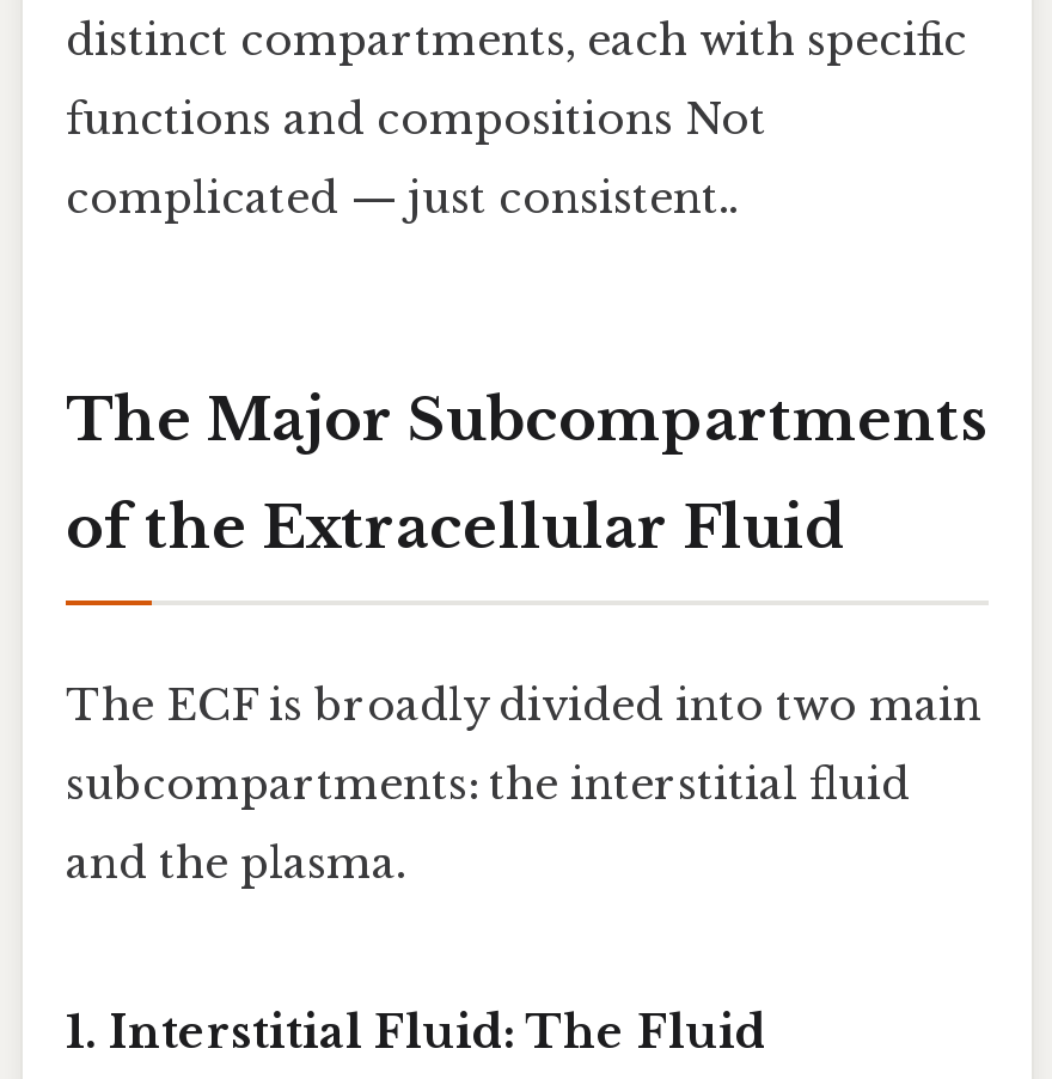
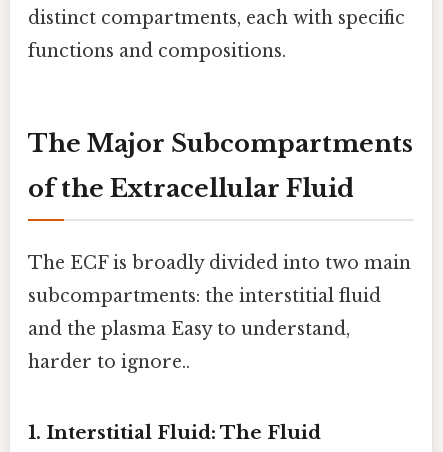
[66,93,766,225] functions and compositions Not | complicated — just consistent.. -> [28,40,286,62] functions and compositions.
moved [66,384,986,811] -> [28,129,413,307]: The Major Subcompartments | of the Extracellular Fluid | The ECF is broadly divided into two main | subcompartments: the interstitial fluid
[66,837,405,890] and the plasma. -> [28,318,350,373] and the plasma Easy to understand, | harder to ignore..

